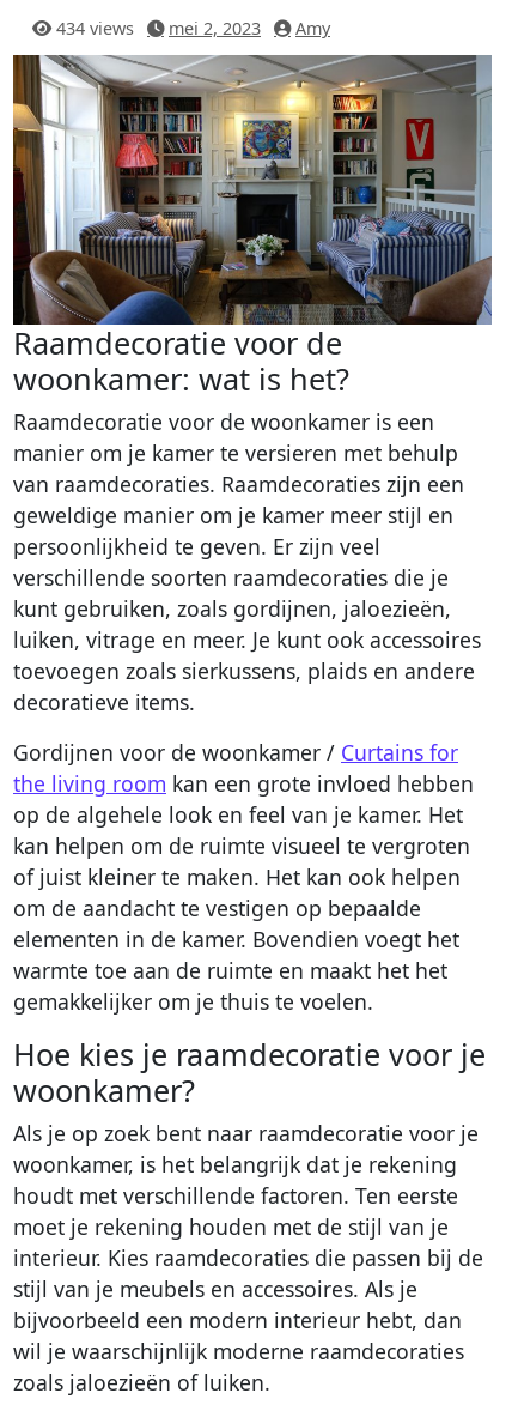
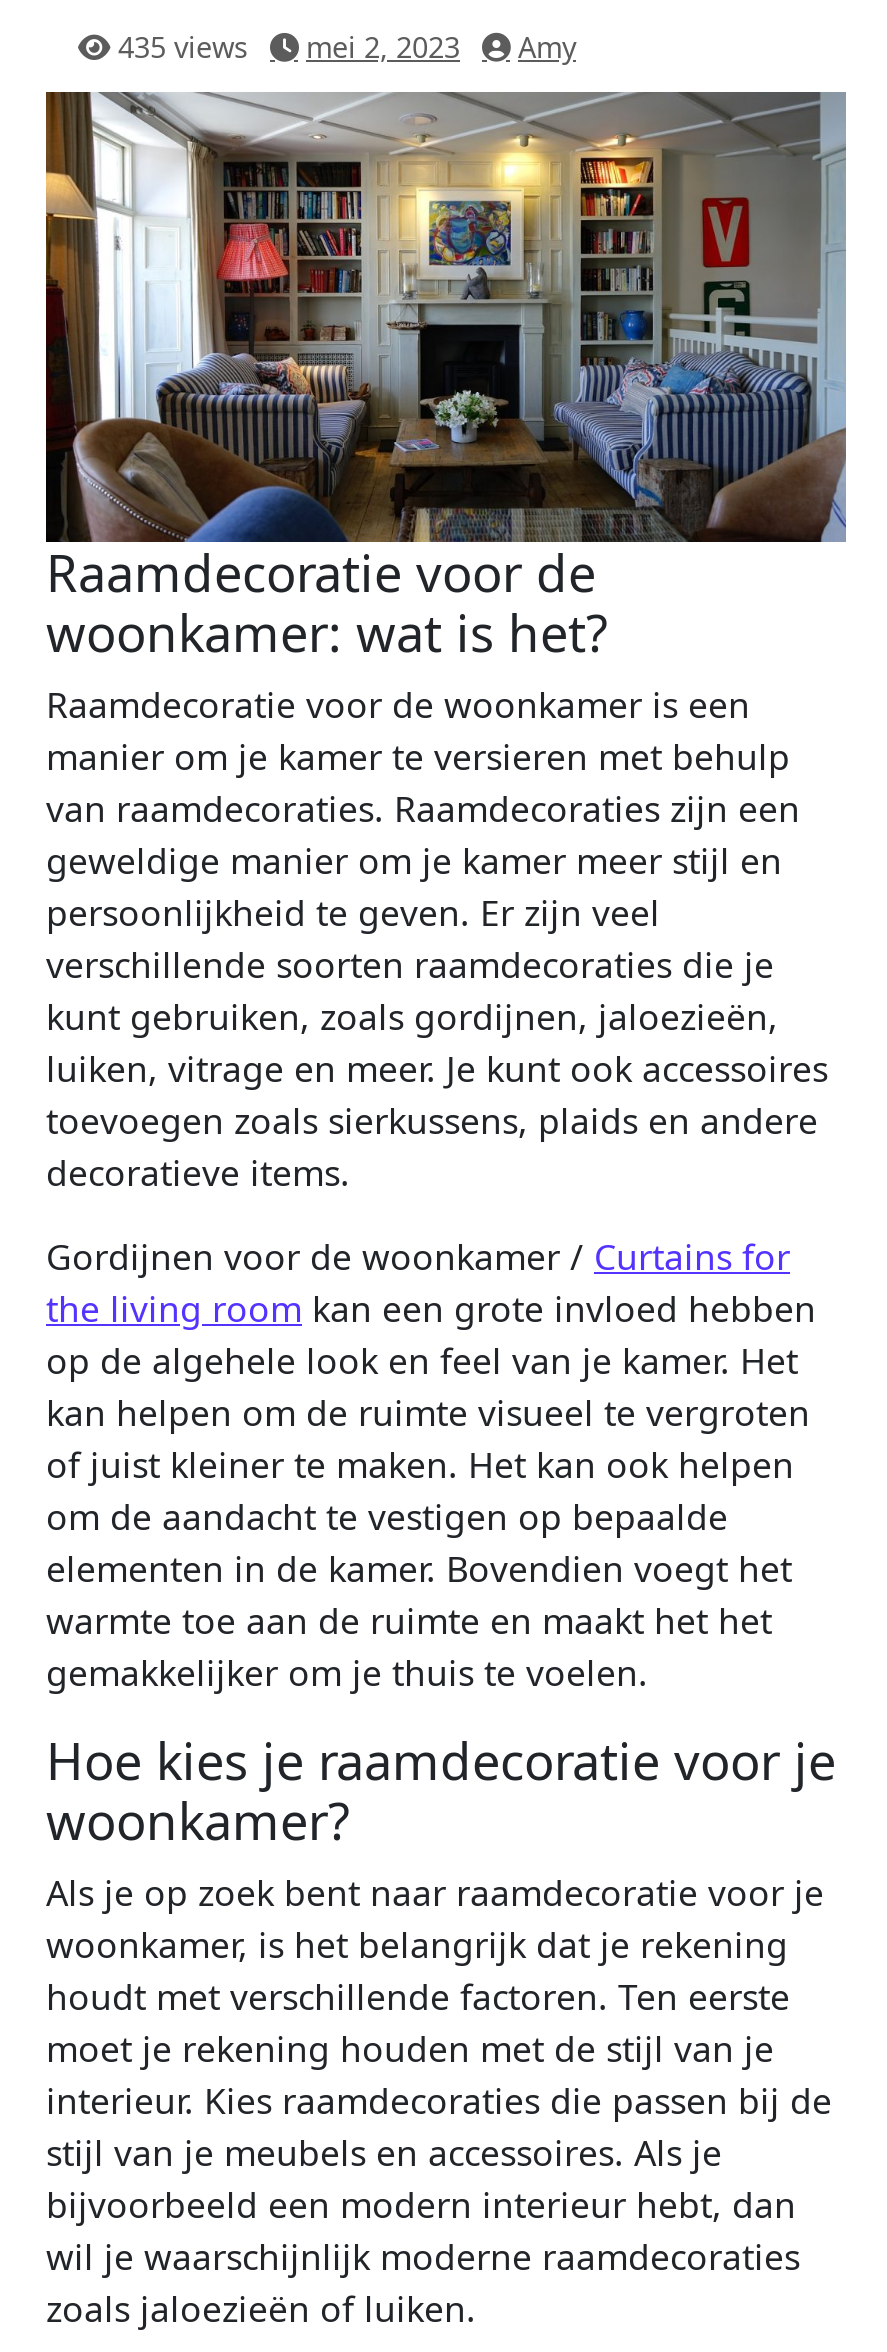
[56,17,330,40] 434 views mei 2, 2023 Amy -> [118,28,576,66] 435 views mei 2, 2023 Amy

